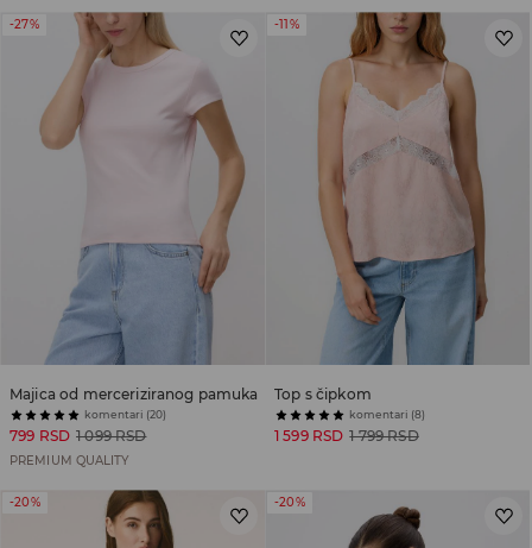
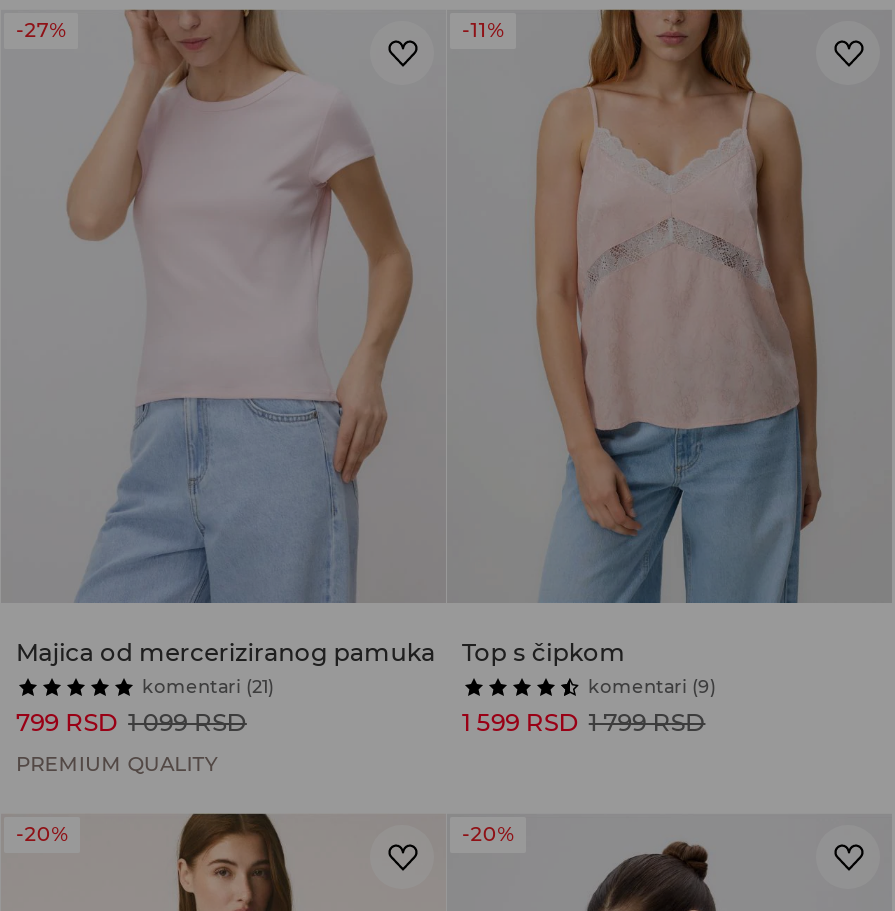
[84,407,166,421] komentari (20) -> [142,675,274,697] komentari (21)
[349,407,425,421] komentari (8) -> [588,675,716,697] komentari (9)

